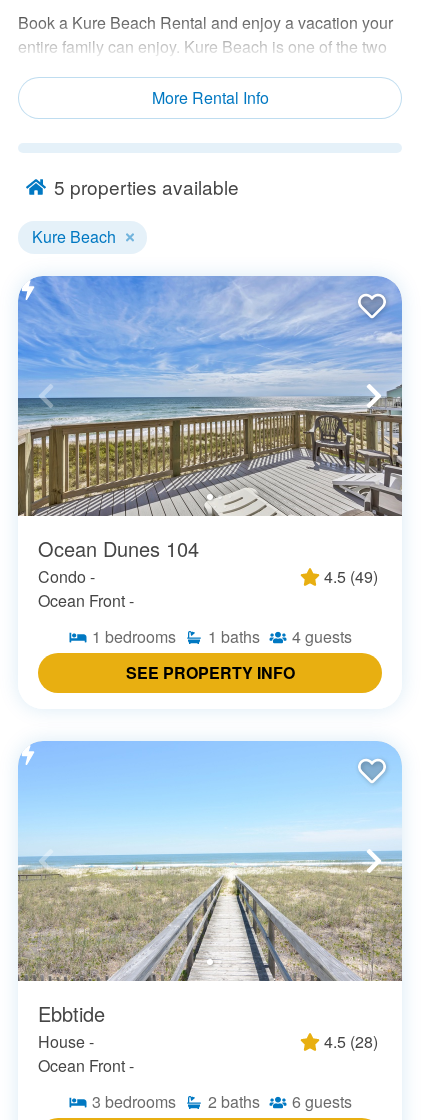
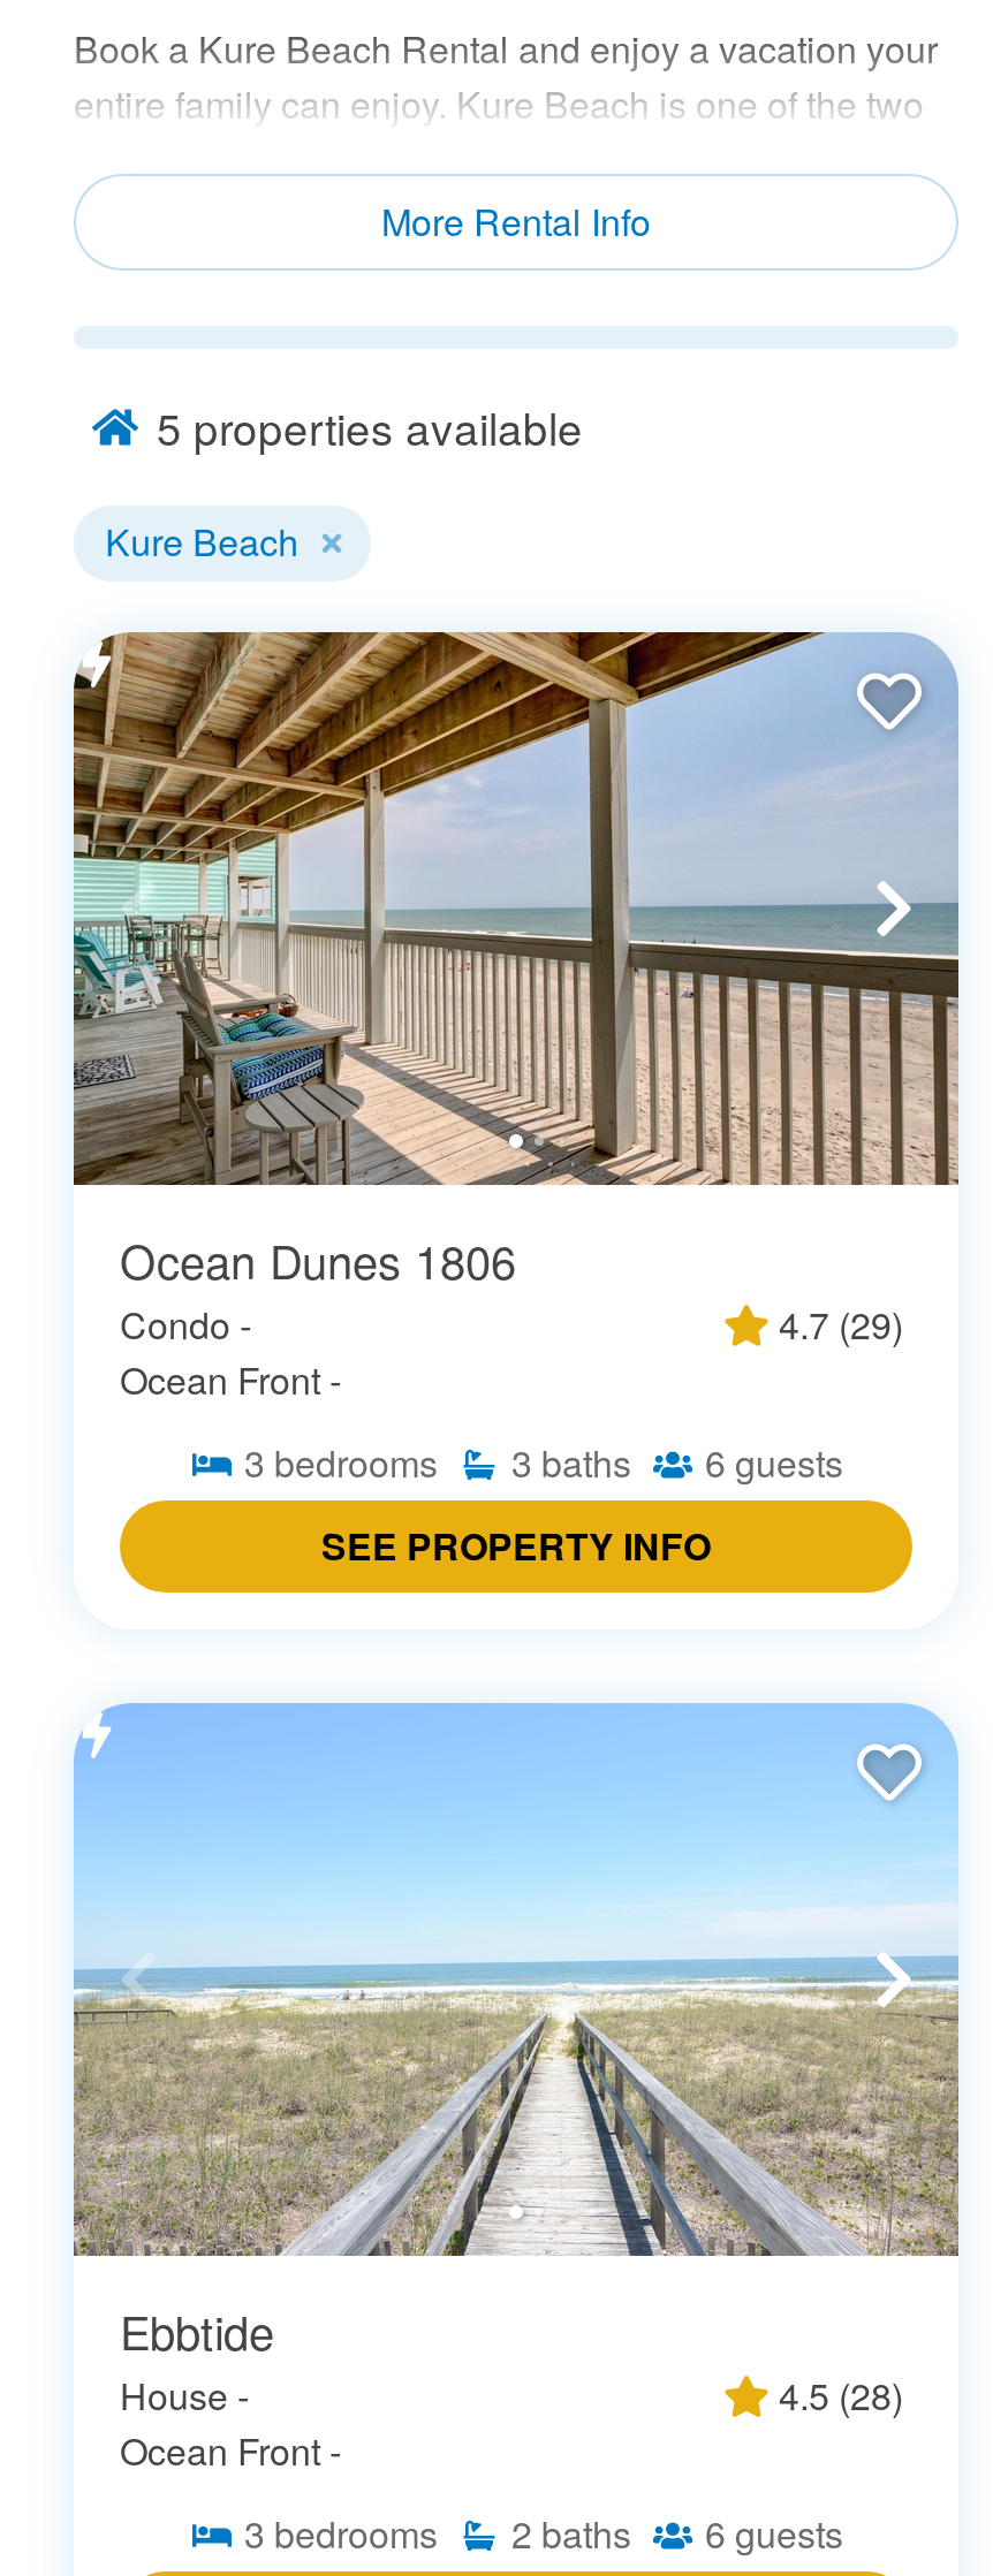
[17,275,402,563] [image] | Ocean Dunes 104 -> [71,630,958,1294] [image] | Ocean Dunes 1806
[324,565,378,588] 4.5 (49) -> [779,1299,903,1352] 4.7 (29)
[92,625,176,648] 1 bedrooms -> [244,1437,438,1490] 3 bedrooms
[208,625,260,648] 1 baths -> [511,1437,631,1490] 3 baths
[292,625,352,648] 4 guests -> [705,1437,843,1490] 6 guests

